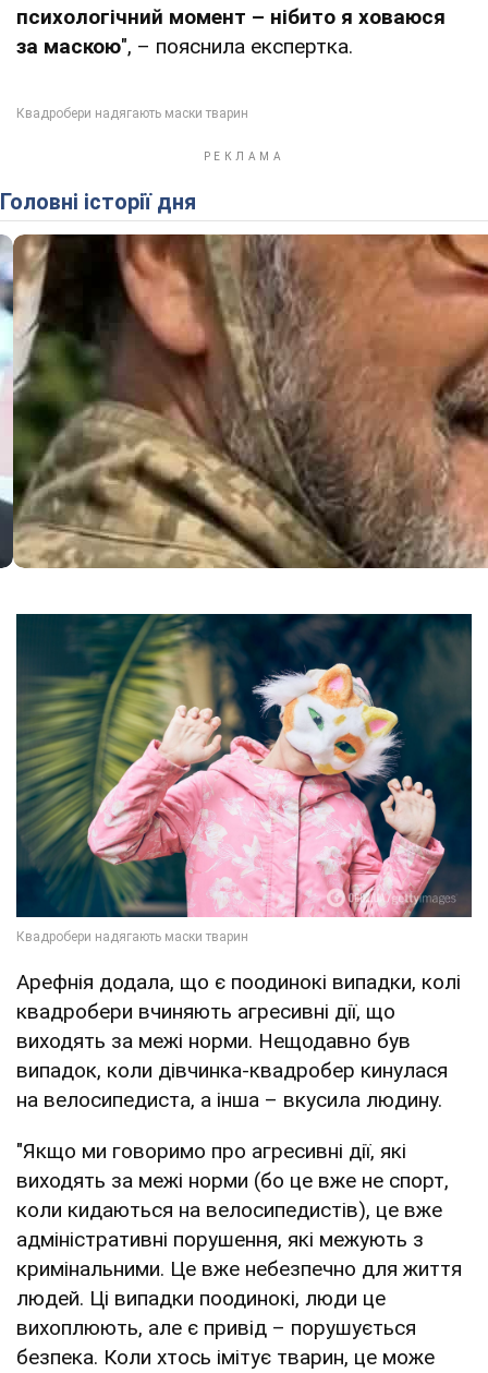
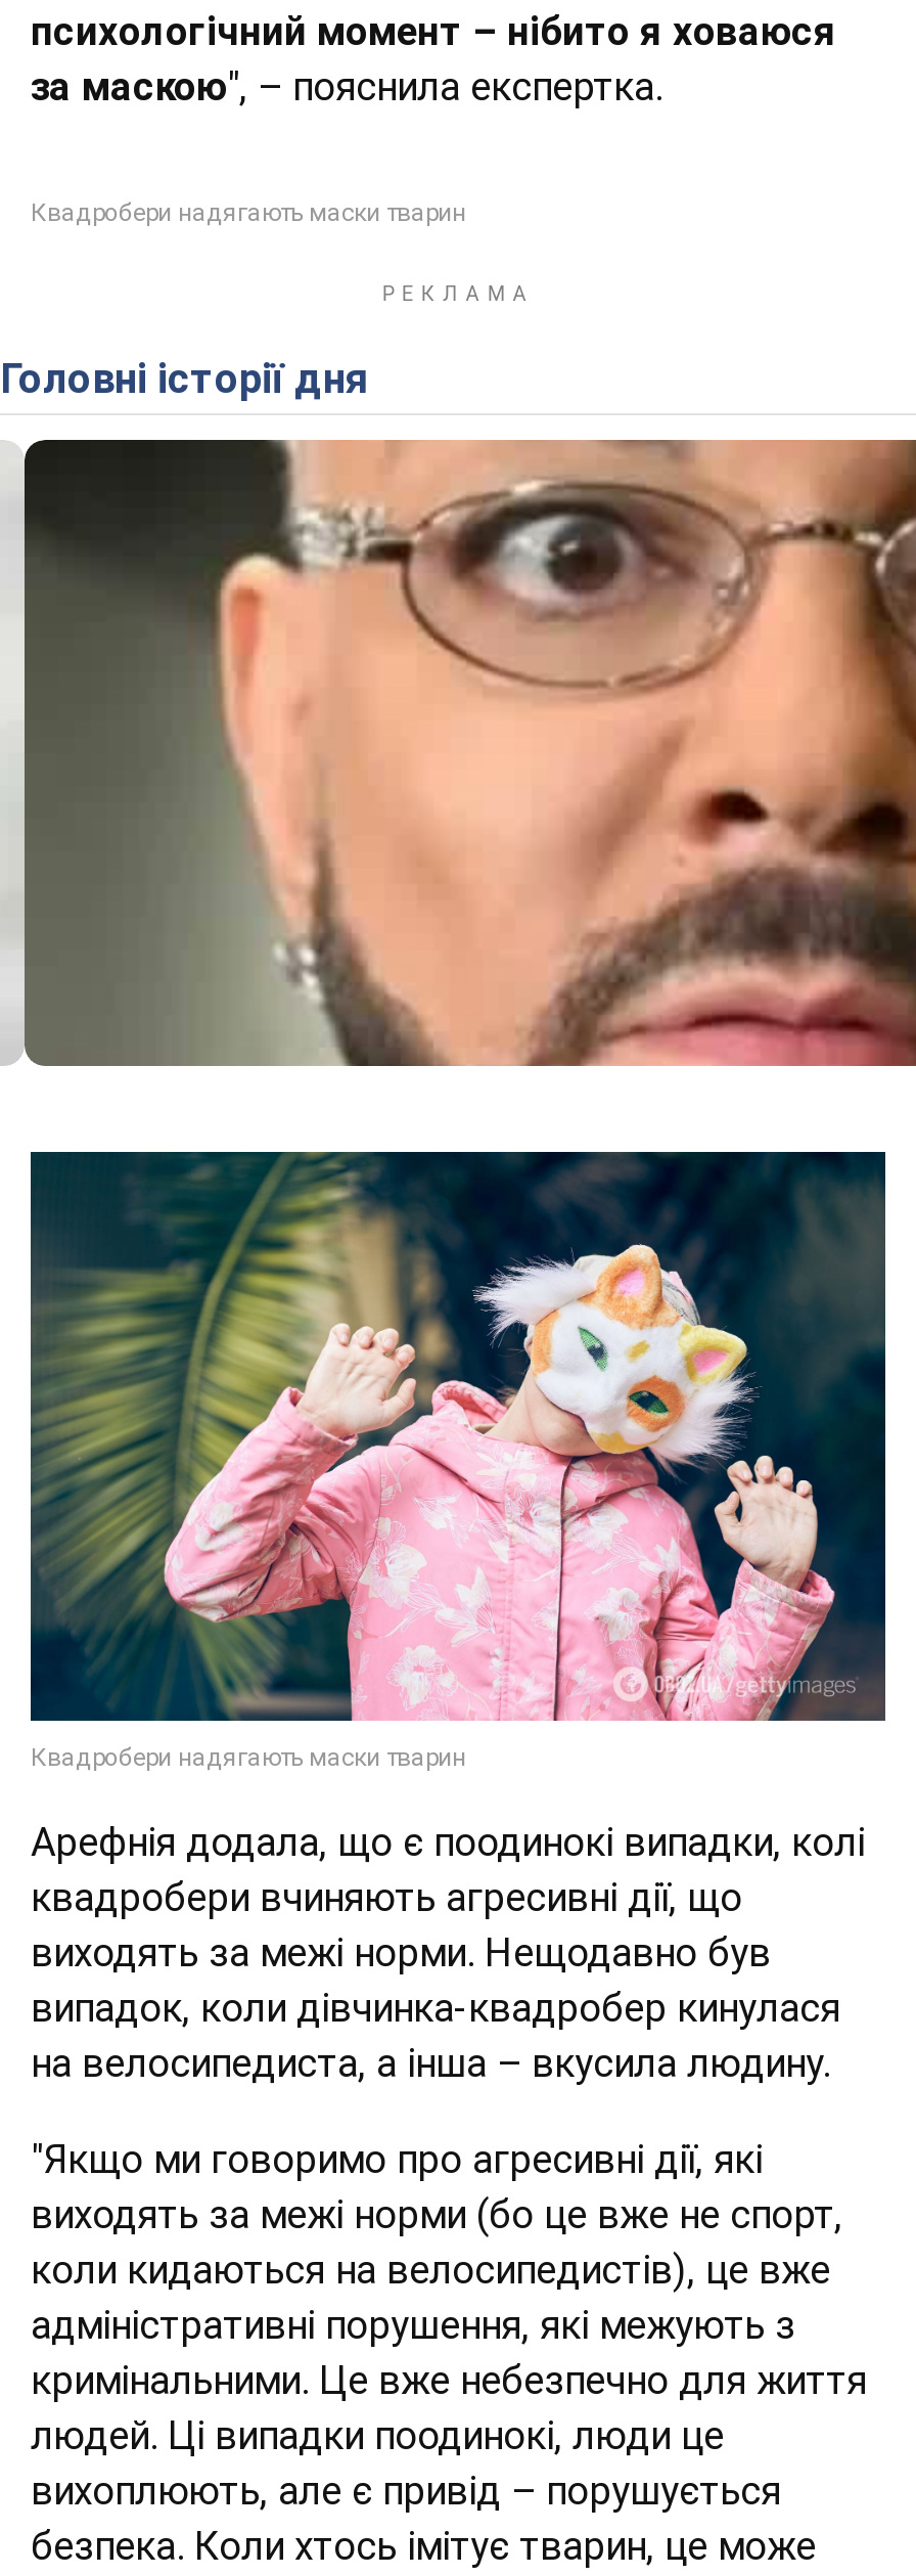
[3,233,485,569] [image] -> [6,438,910,1068] [image]

